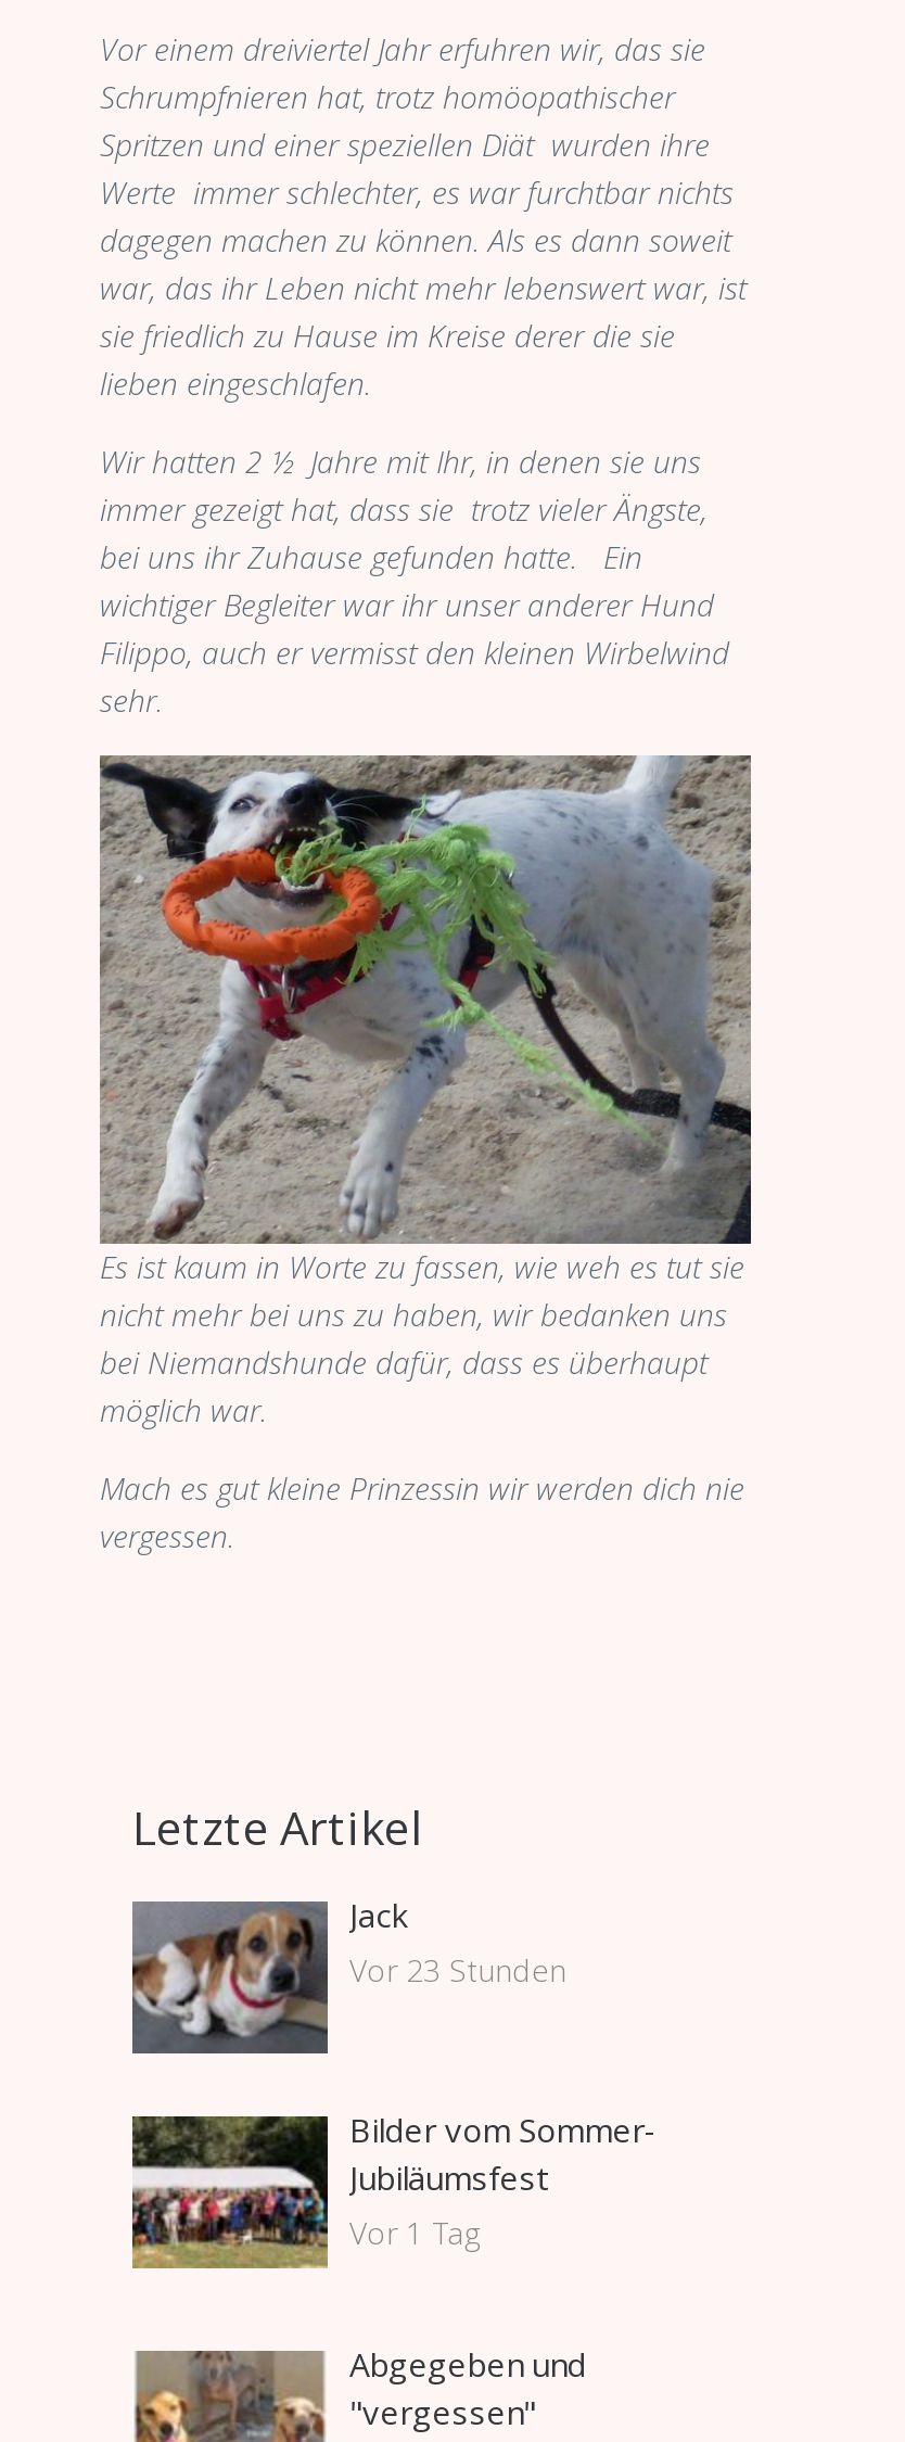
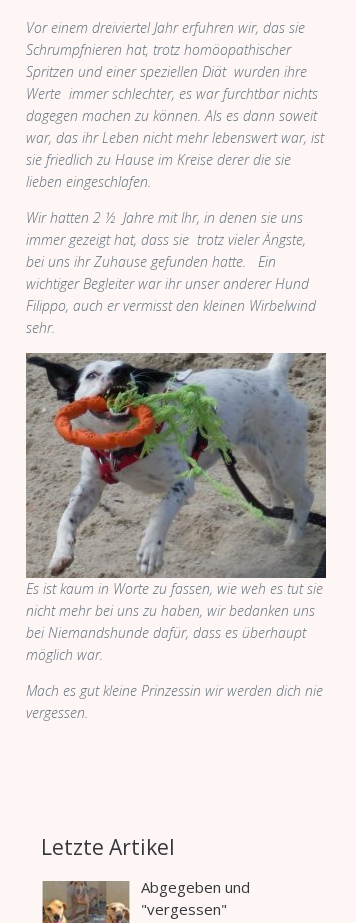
[130,1892,566,2056] [image] | Jack | Vor 23 Stunden -> none
[130,2107,658,2271] [image] | Bilder vom Sommer- | Jubiläumsfest | Vor 1 Tag -> none

